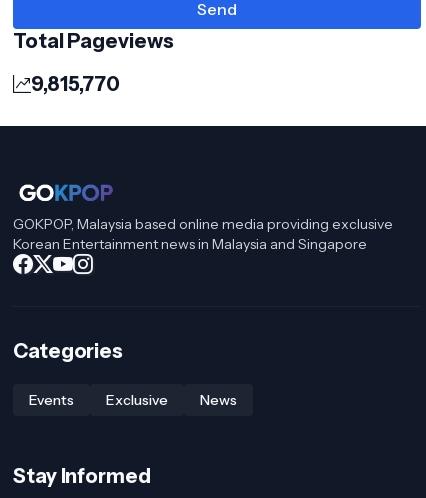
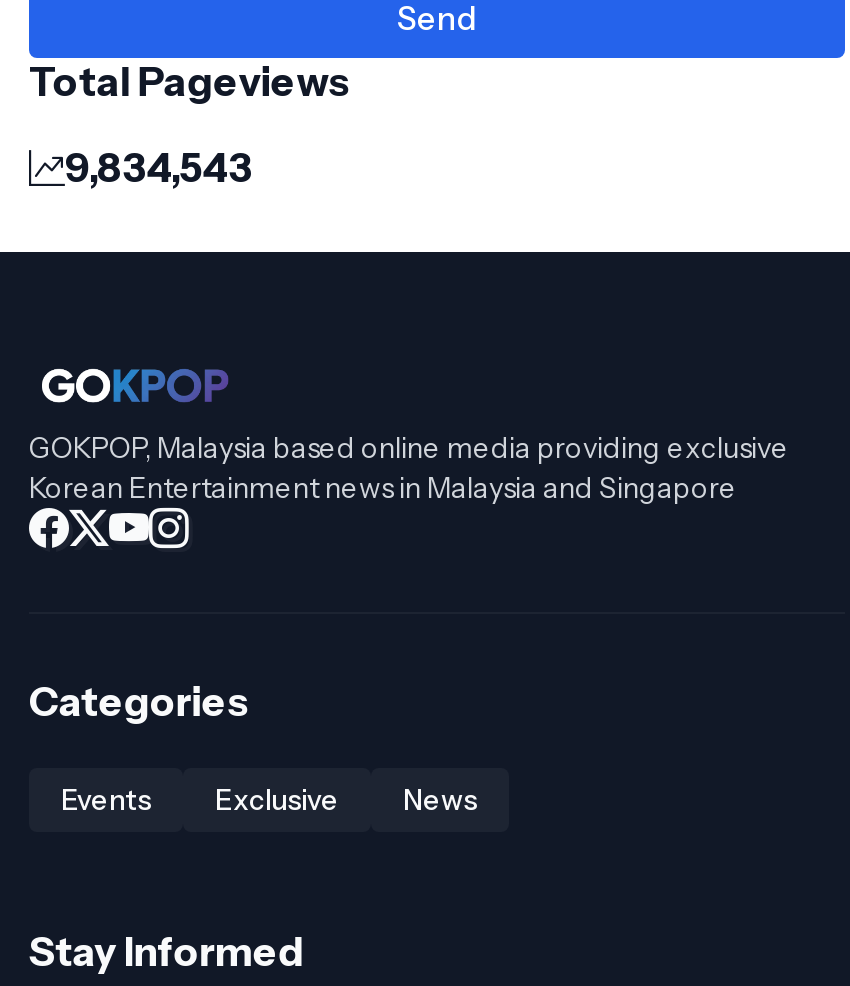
[31,71,120,95] 9,815,770 -> [65,143,253,191] 9,834,543

